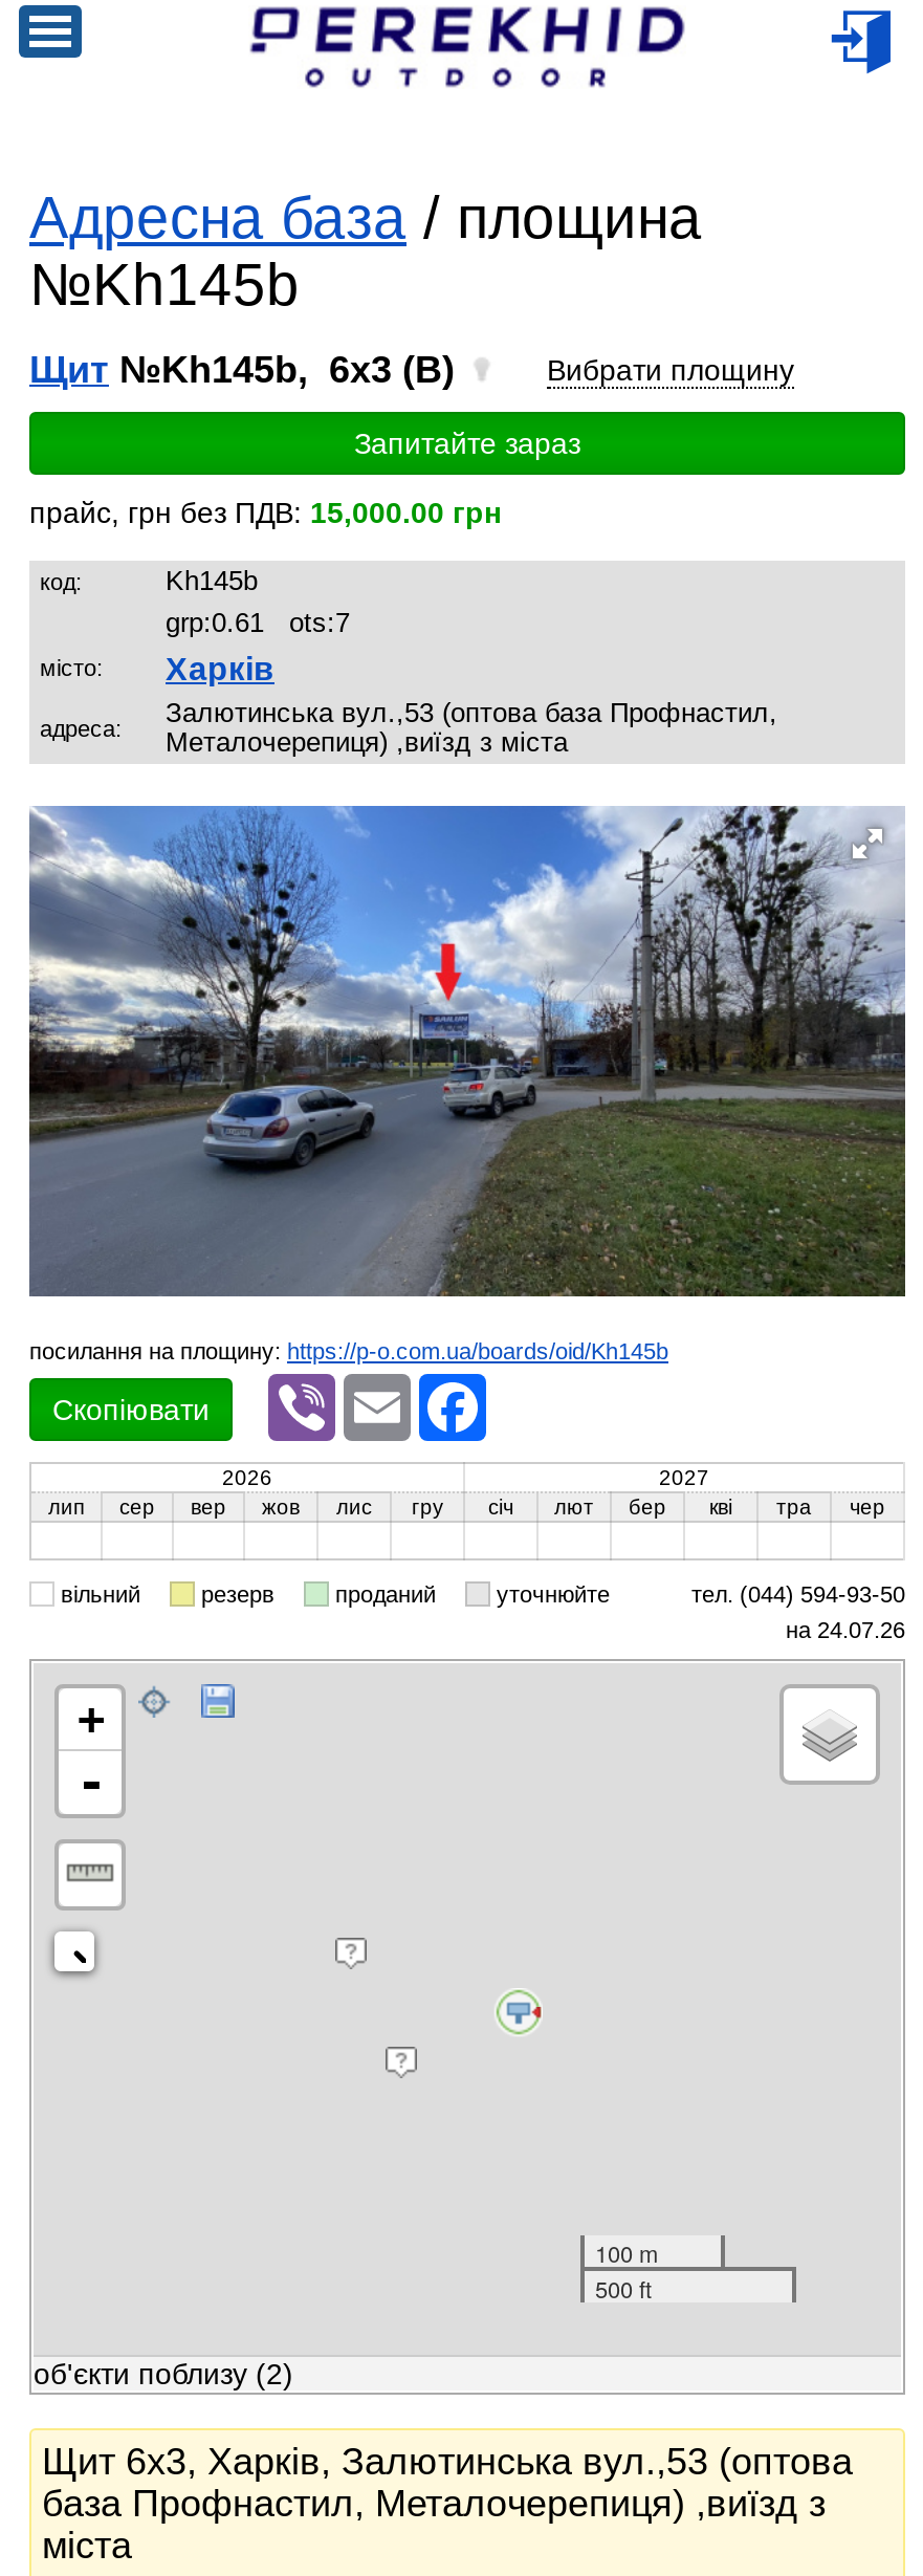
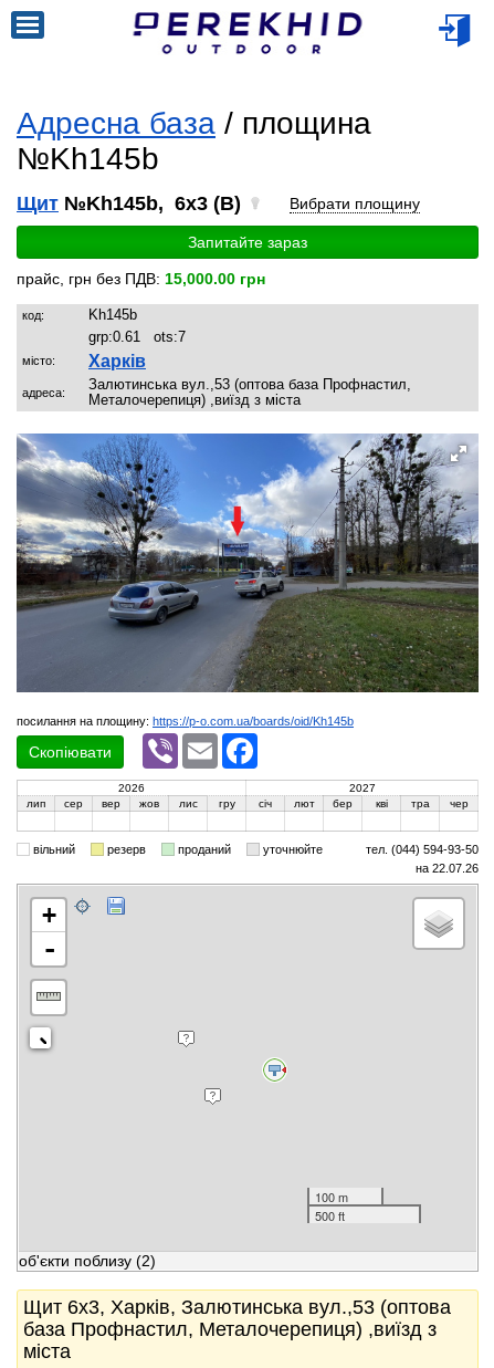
[786,1617,905,1642] на 24.07.26 -> [416,861,479,875] на 22.07.26

